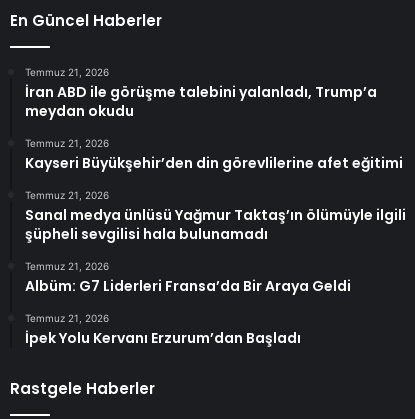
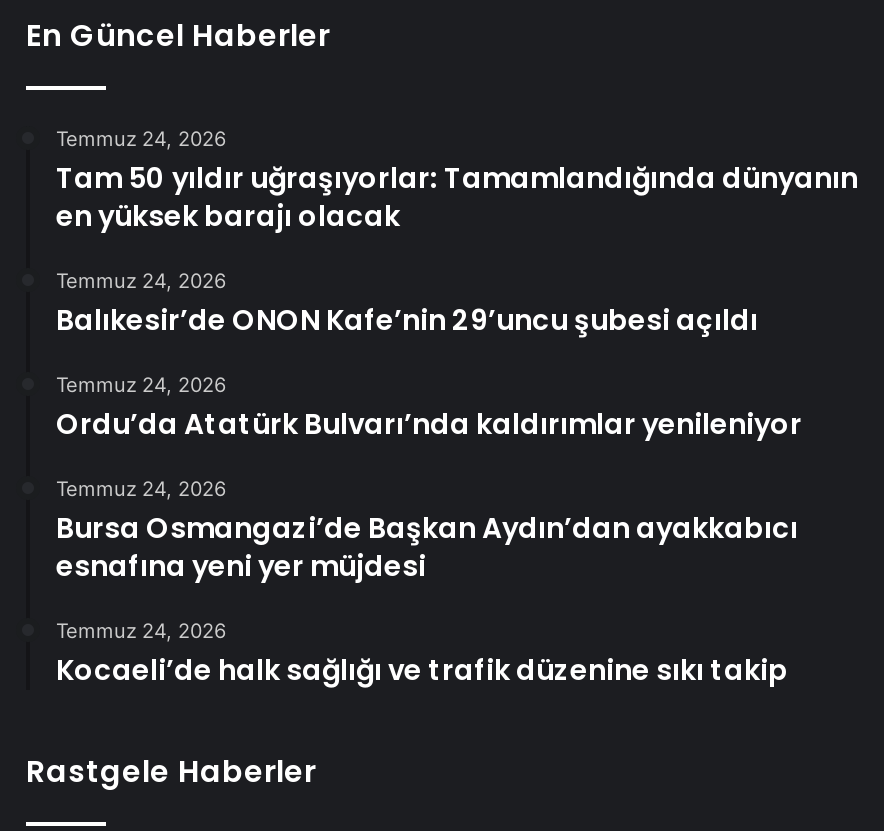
[25,66,377,121] Temmuz 21, 2026 | İran ABD ile görüşme talebini yalanladı, Trump’a | meydan okudu -> [56,126,858,236] Temmuz 24, 2026 | Tam 50 yıldır uğraşıyorlar: Tamamlandığında dünyanın | en yüksek barajı olacak
[25,137,403,173] Temmuz 21, 2026 | Kayseri Büyükşehir’den din görevlilerine afet eğitimi -> [56,268,758,340] Temmuz 24, 2026 | Balıkesir’de ONON Kafe’nin 29’uncu şubesi açıldı
[25,189,406,244] Temmuz 21, 2026 | Sanal medya ünlüsü Yağmur Taktaş’ın ölümüyle ilgili | şüpheli sevgilisi hala bulunamadı -> [56,372,802,444] Temmuz 24, 2026 | Ordu’da Atatürk Bulvarı’nda kaldırımlar yenileniyor
[25,260,351,296] Temmuz 21, 2026 | Albüm: G7 Liderleri Fransa’da Bir Araya Geldi -> [56,476,798,586] Temmuz 24, 2026 | Bursa Osmangazi’de Başkan Aydın’dan ayakkabıcı | esnafına yeni yer müjdesi
[25,312,301,348] Temmuz 21, 2026 | İpek Yolu Kervanı Erzurum’dan Başladı -> [56,618,788,690] Temmuz 24, 2026 | Kocaeli’de halk sağlığı ve trafik düzenine sıkı takip

